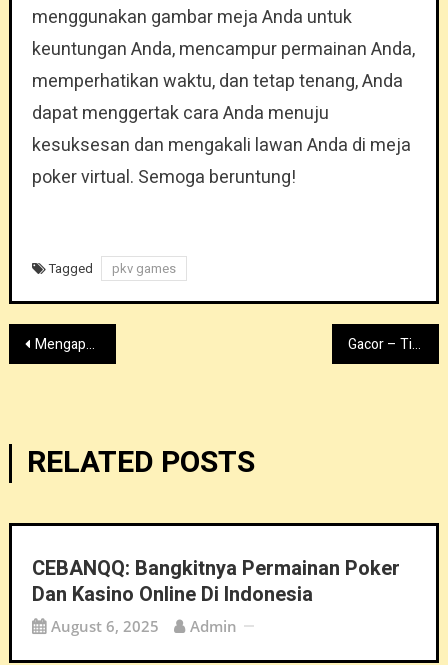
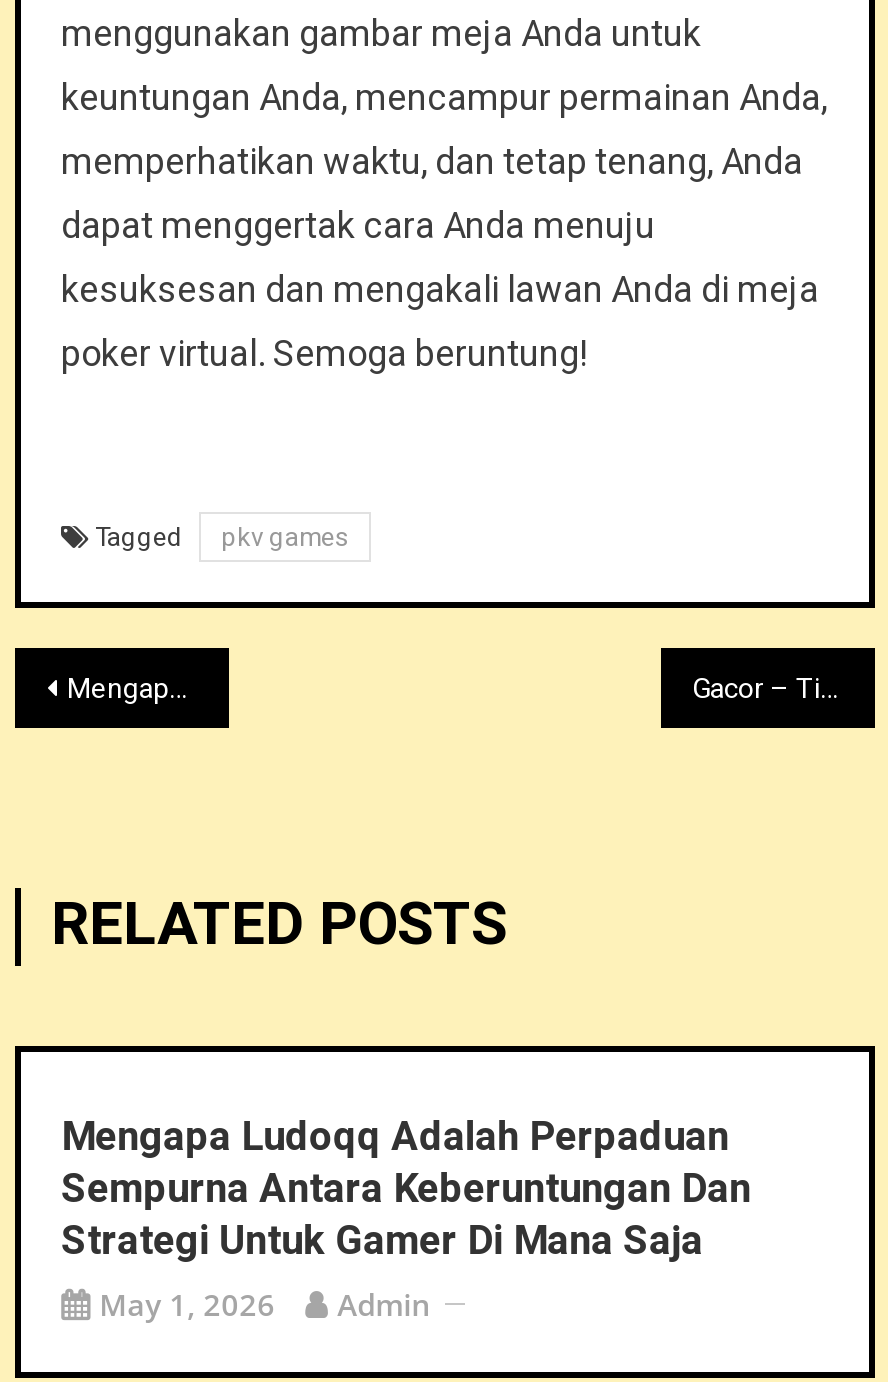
[32,554,400,636] CEBANQQ: Bangkitnya Permainan Poker | Dan Kasino Online Di Indonesia | August 6, 2025 -> [61,1108,751,1324] Mengapa Ludoqq Adalah Perpaduan | Sempurna Antara Keberuntungan Dan | Strategi Untuk Gamer Di Mana Saja | May 1, 2026

